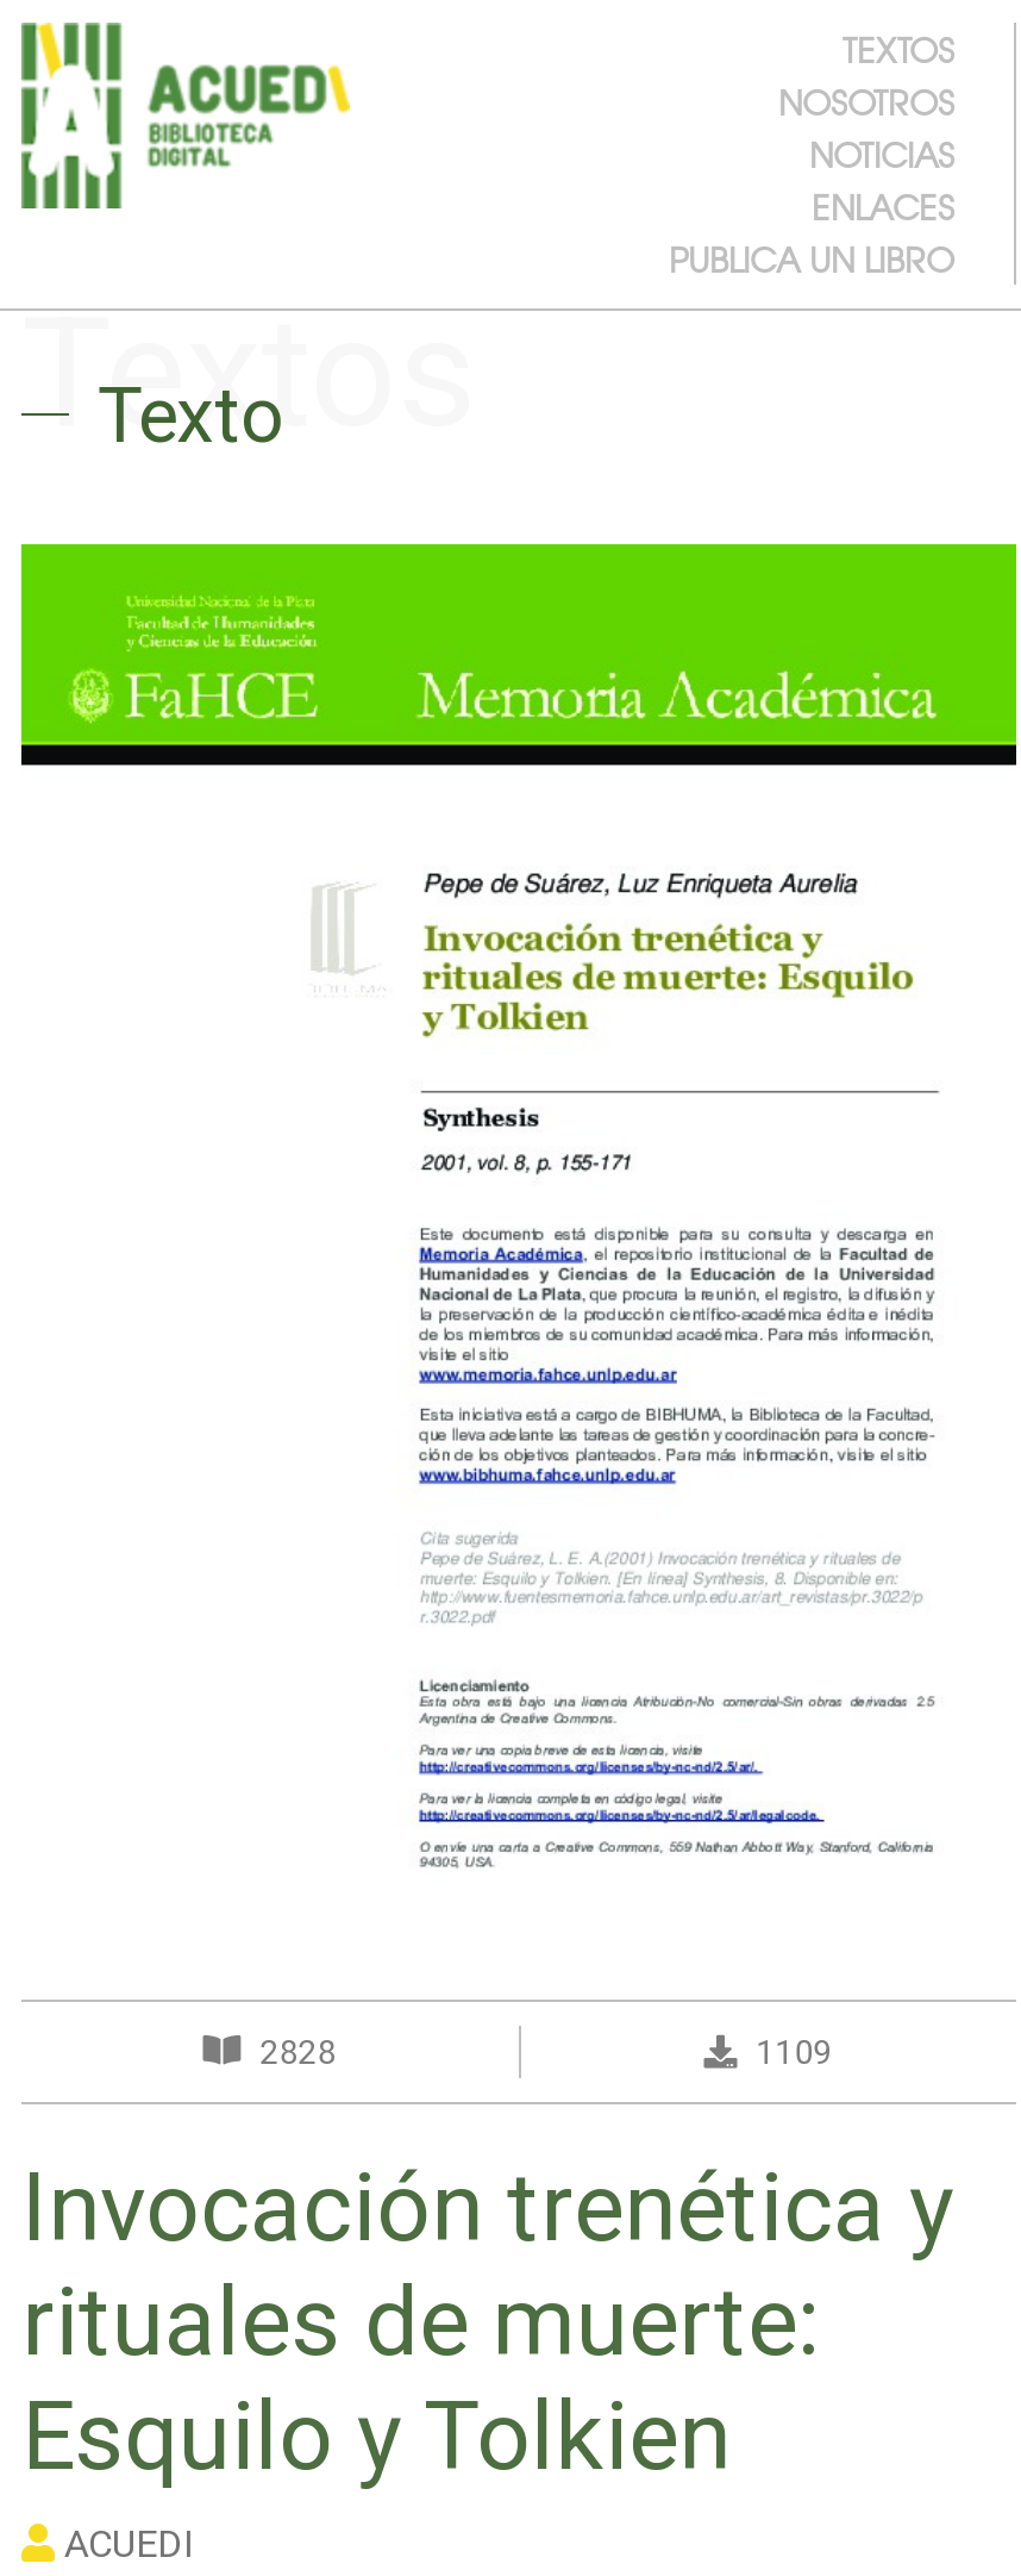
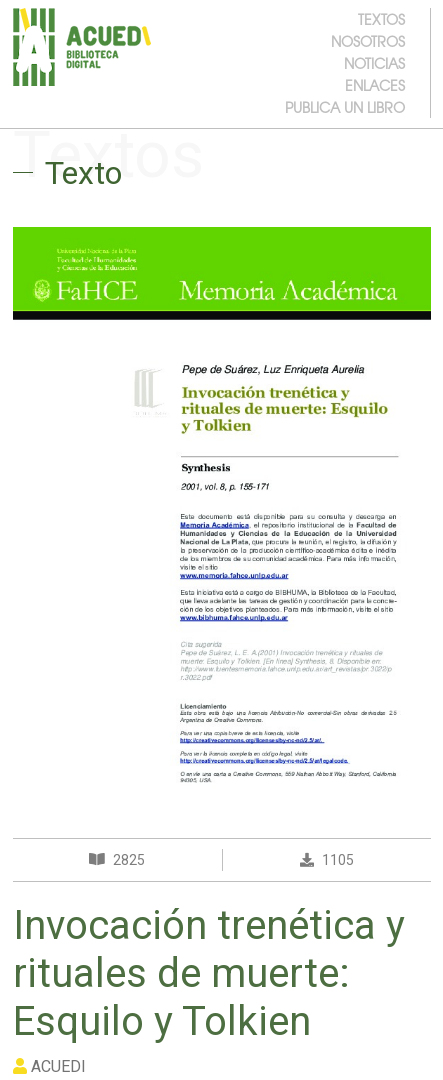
[253,2034,336,2072] 2828 -> [110,852,145,868] 2825
[749,2034,833,2072] 1109 -> [319,852,354,868] 1105

